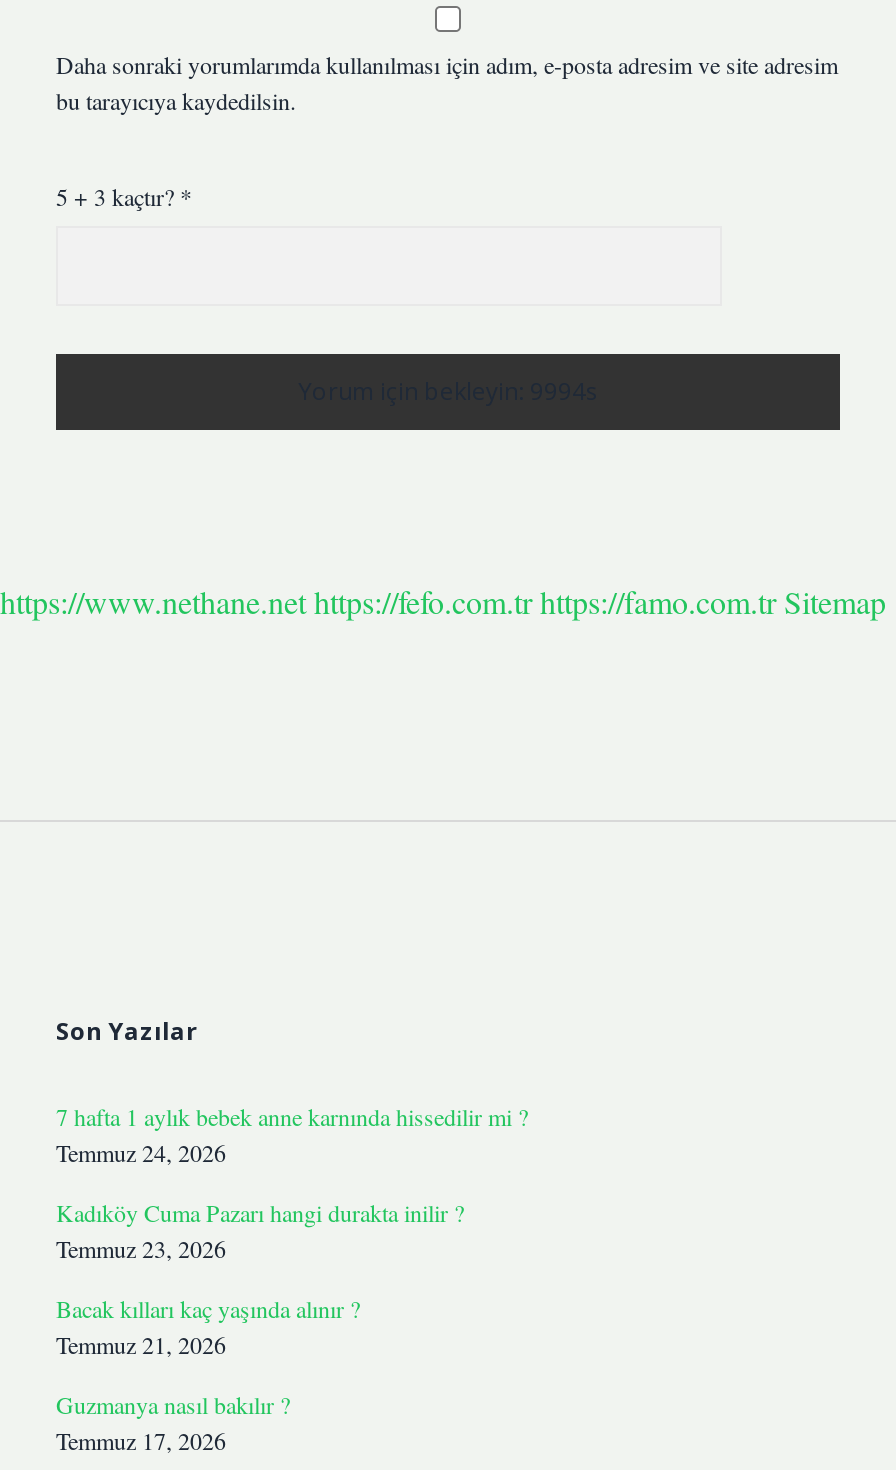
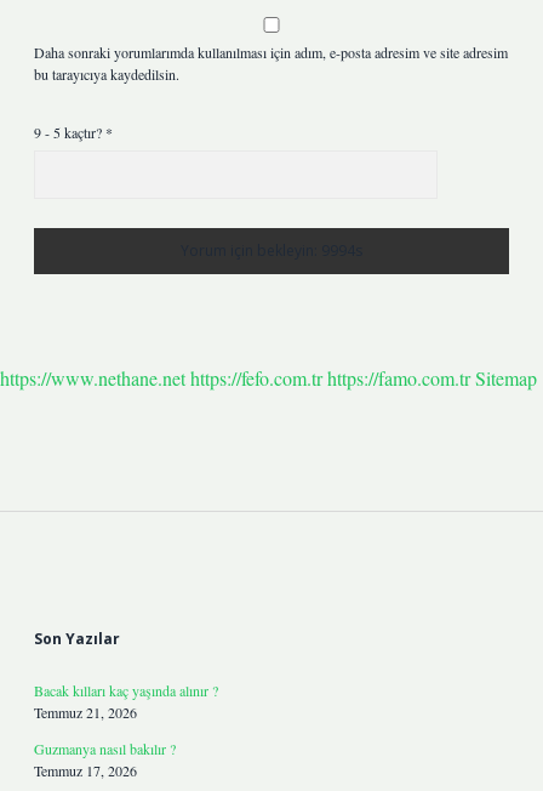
[56,180,192,212] 5 + 3 kaçtır? * -> [34,123,113,142] 9 - 5 kaçtır? *
[56,1100,528,1264] 7 hafta 1 aylık bebek anne karnında hissedilir mi ? | Temmuz 24, 2026 | Kadıköy Cuma Pazarı hangi durakta inilir ? | Temmuz 23, 2026 -> none

